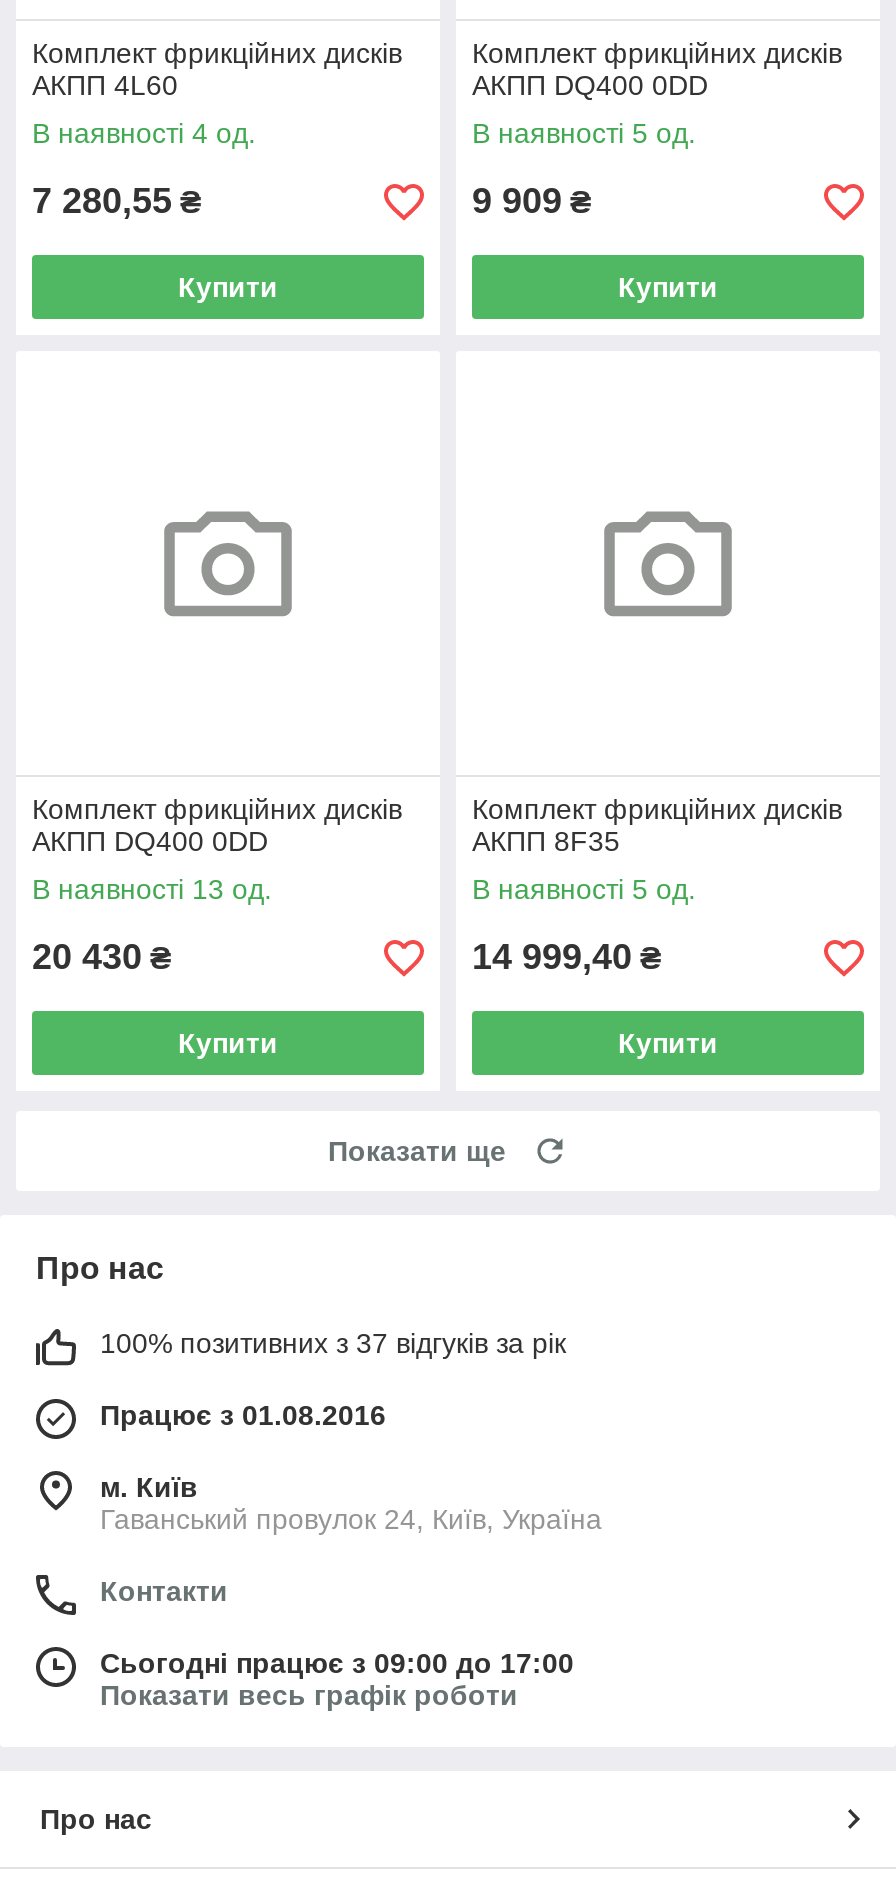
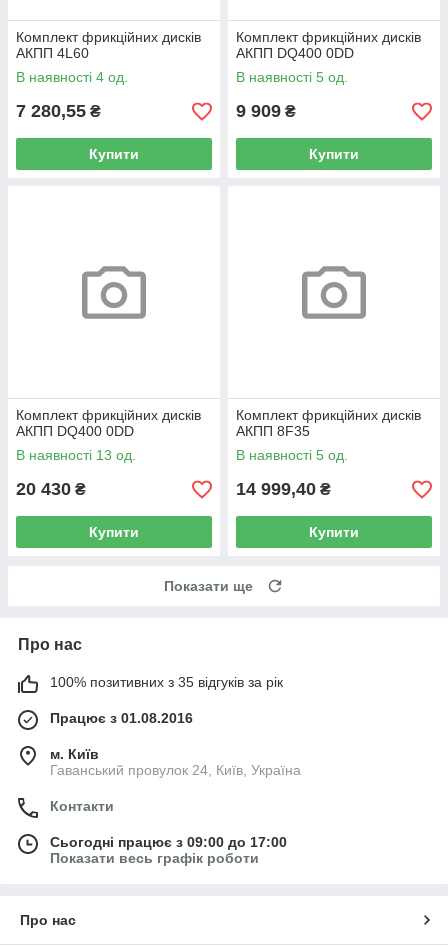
[100,1328,566,1360] 100% позитивних з 37 відгуків за рік -> [50,674,283,690] 100% позитивних з 35 відгуків за рік

